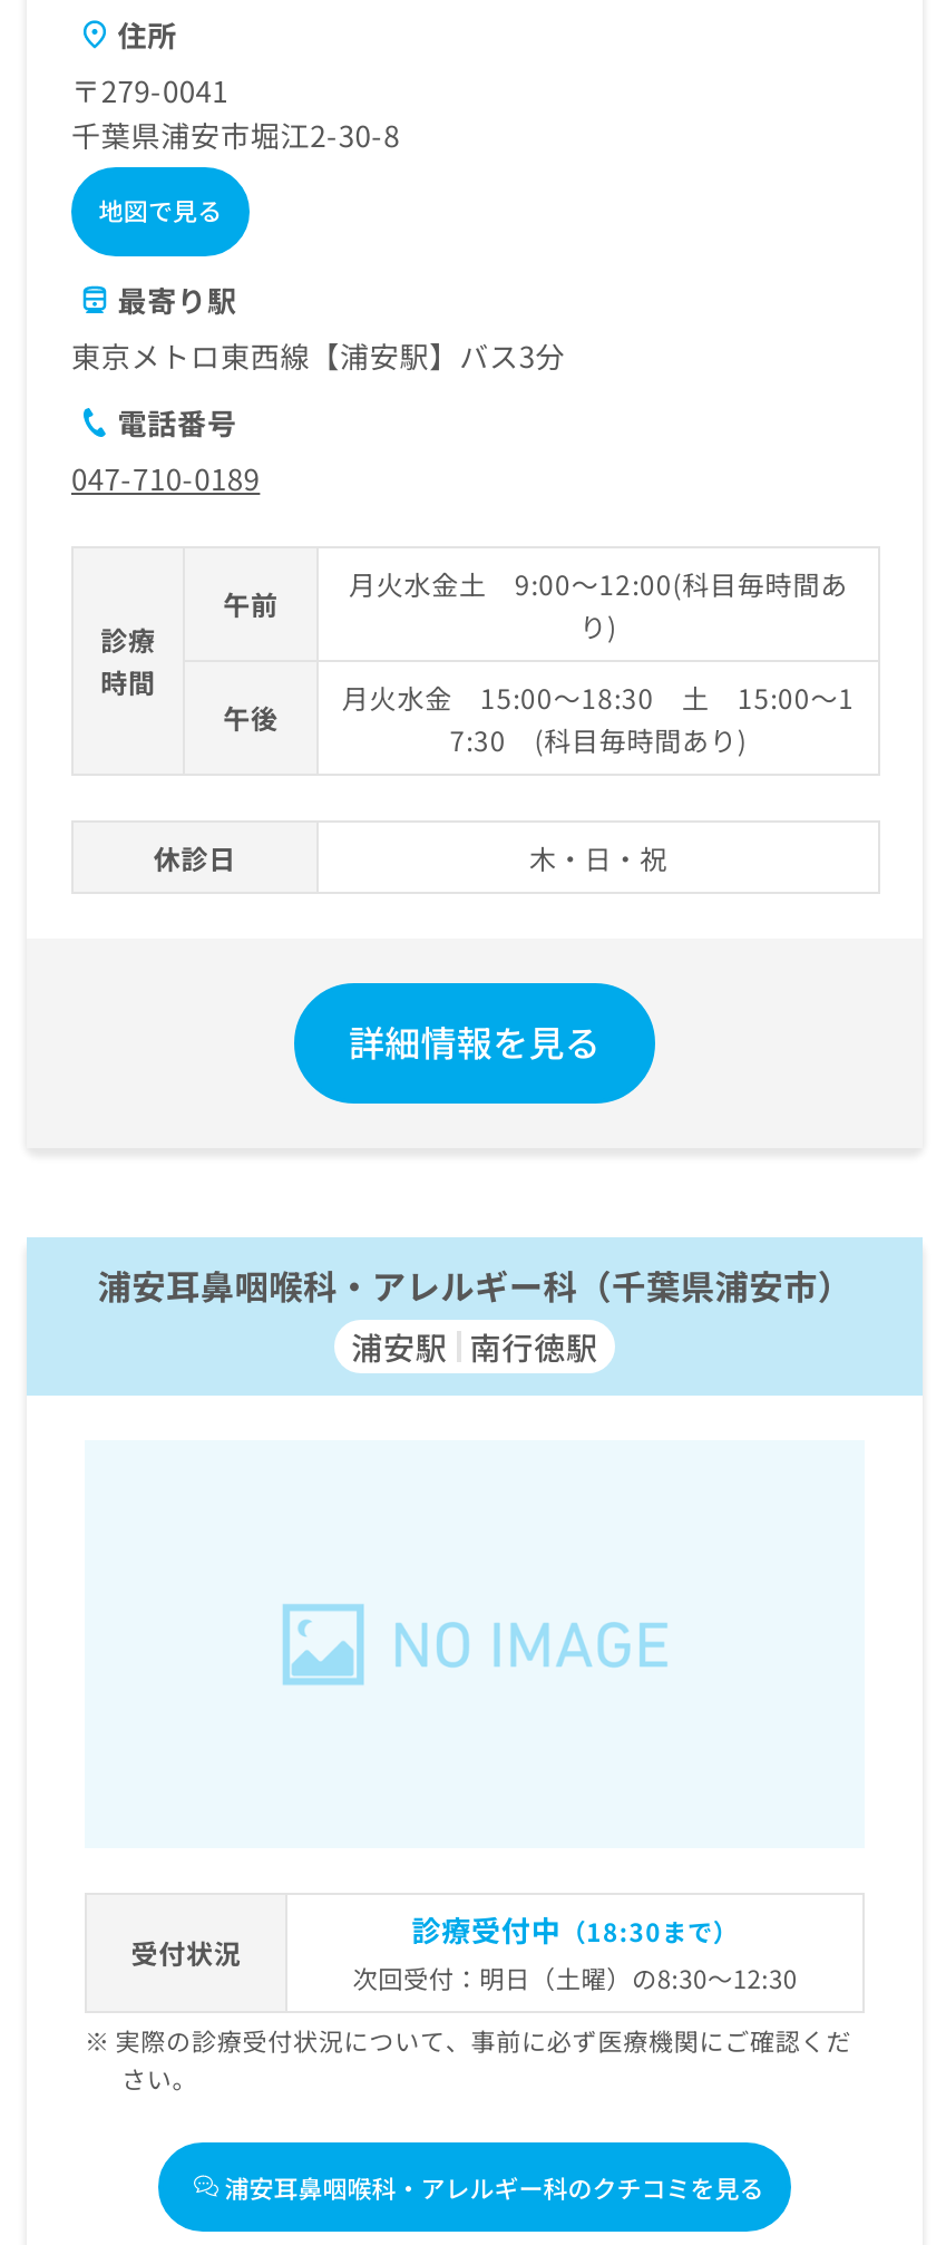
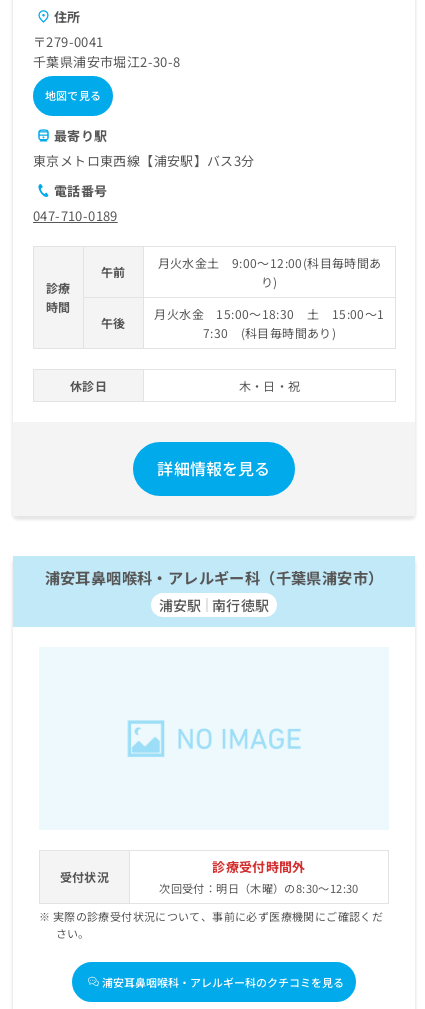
[353,1909,797,1996] 診療受付中（18:30まで） | 次回受付：明日（土曜）の8:30～12:30 -> [159,857,359,896] 診療受付時間外 | 次回受付：明日（木曜）の8:30～12:30

